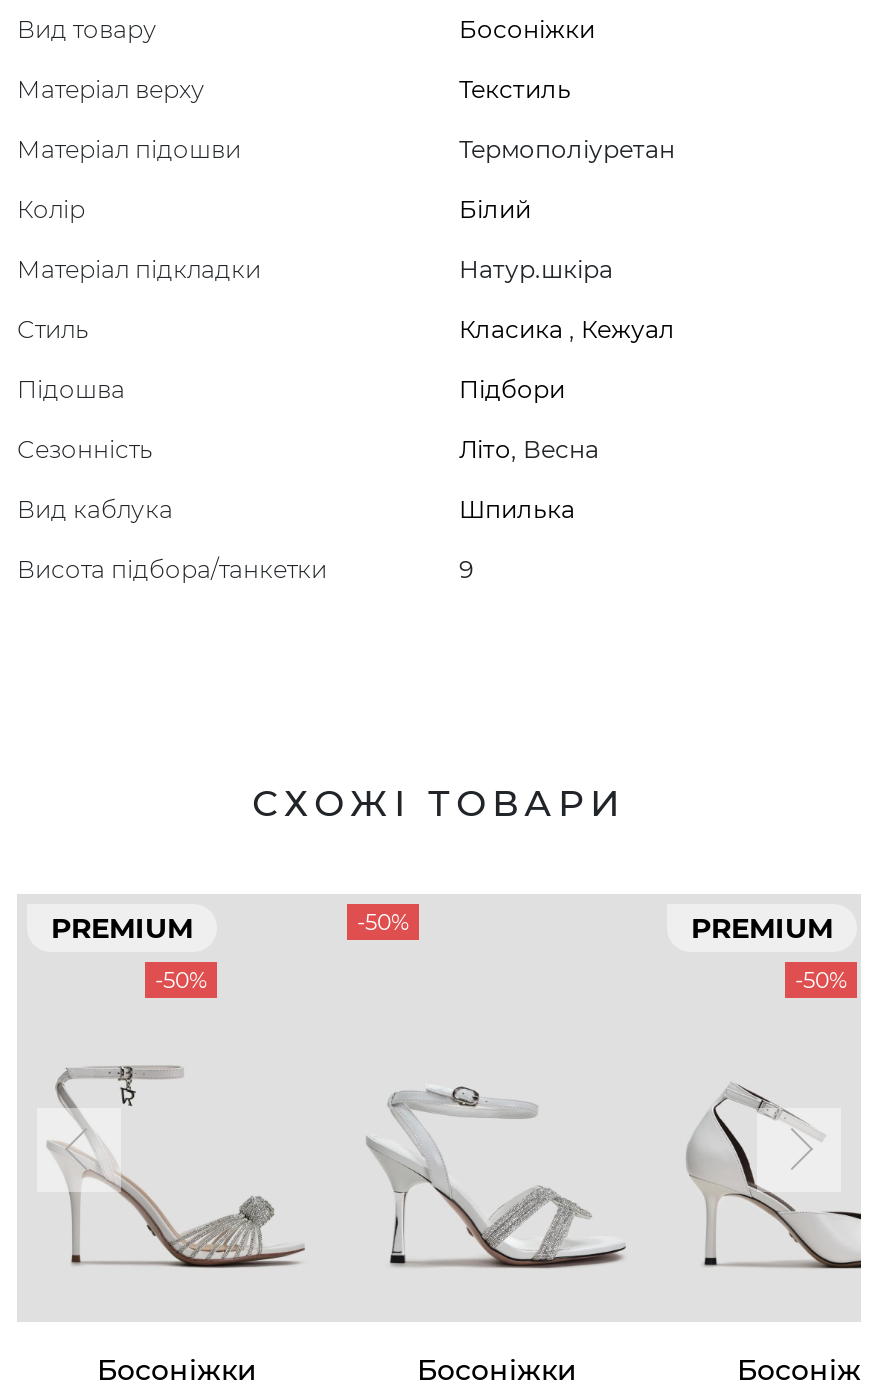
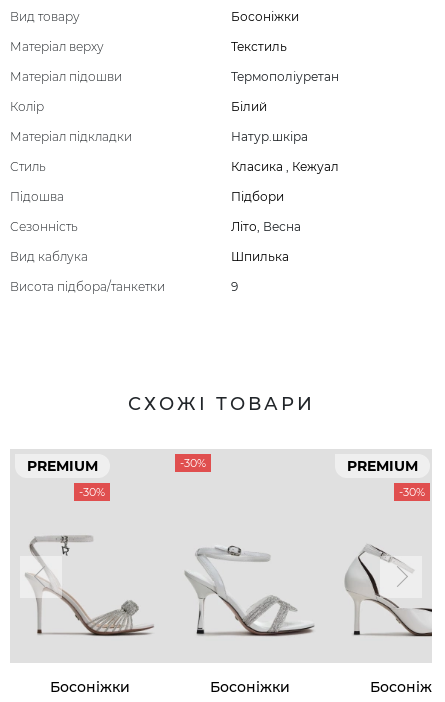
[357,909,409,937] -50% -> [180,456,206,470] -30%
[155,967,207,995] -50% -> [79,485,105,499] -30%
[795,967,847,995] -50% -> [399,485,425,499] -30%

